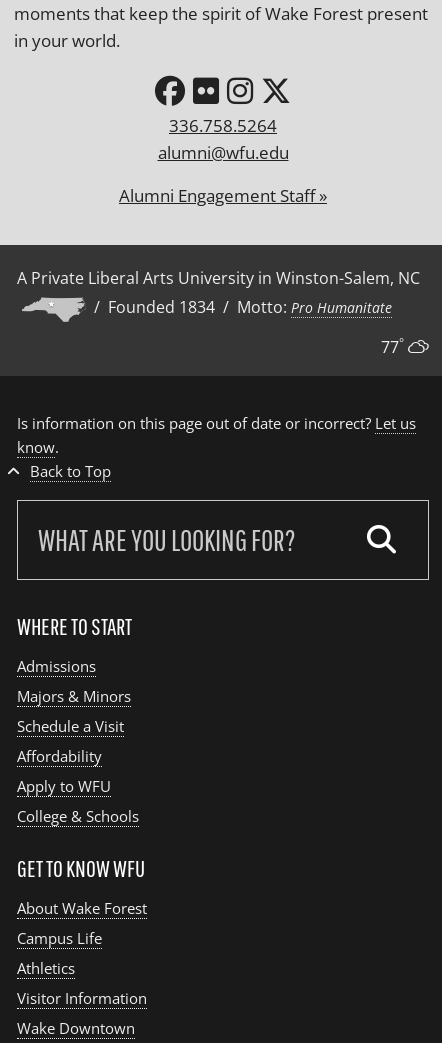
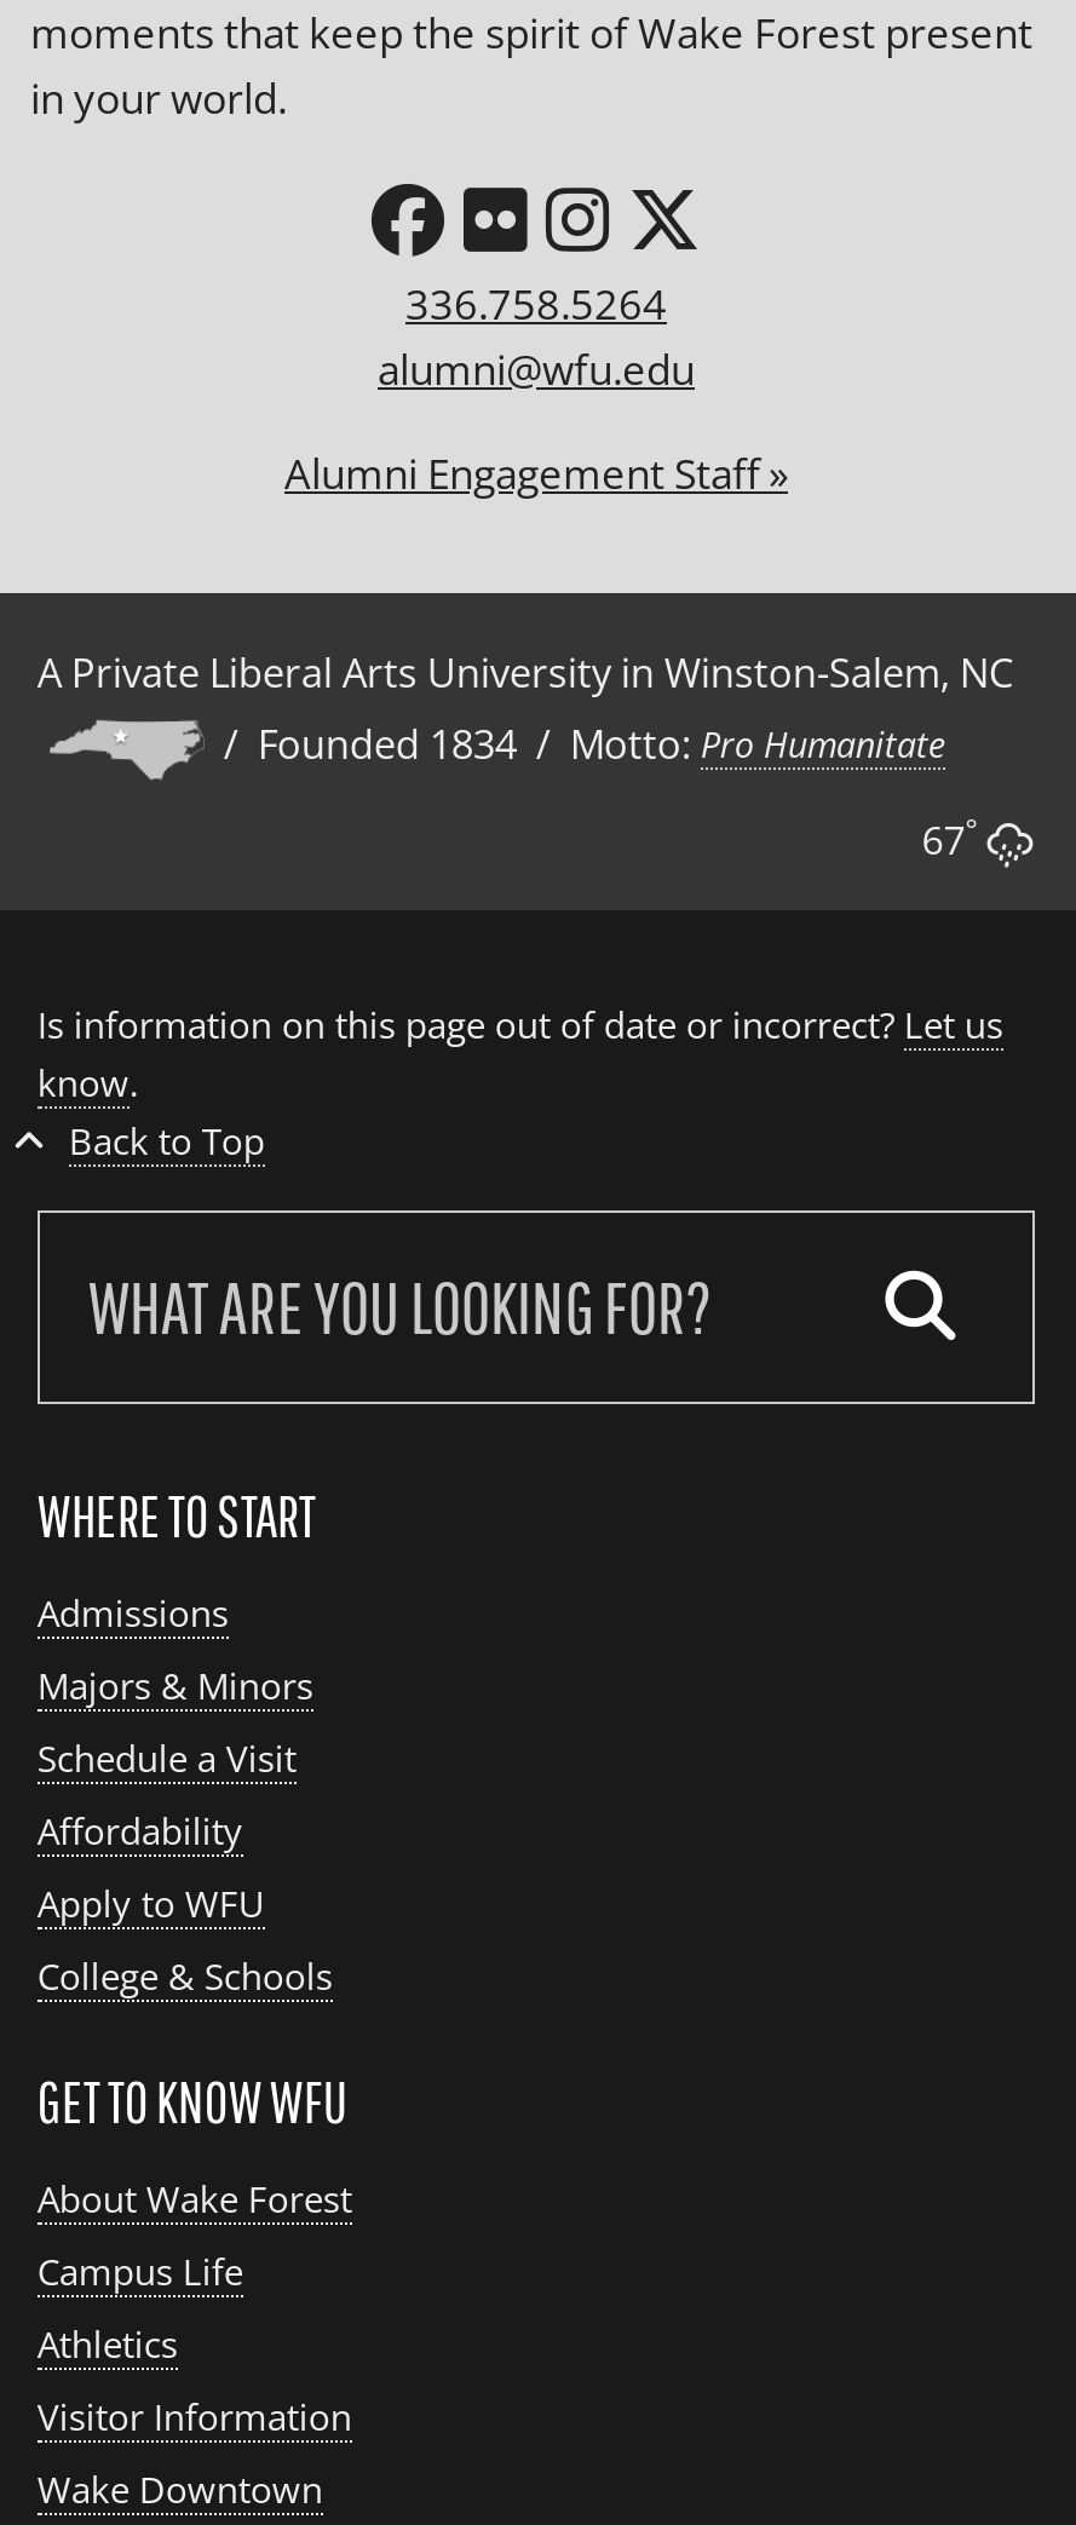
[381,334,404,358] 77° -> [922,808,977,866] 67°

